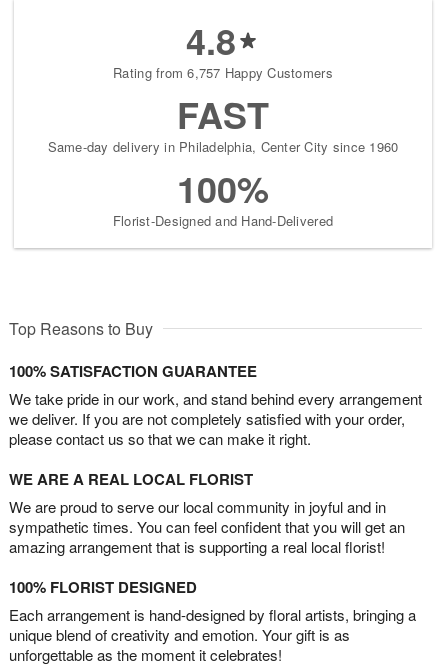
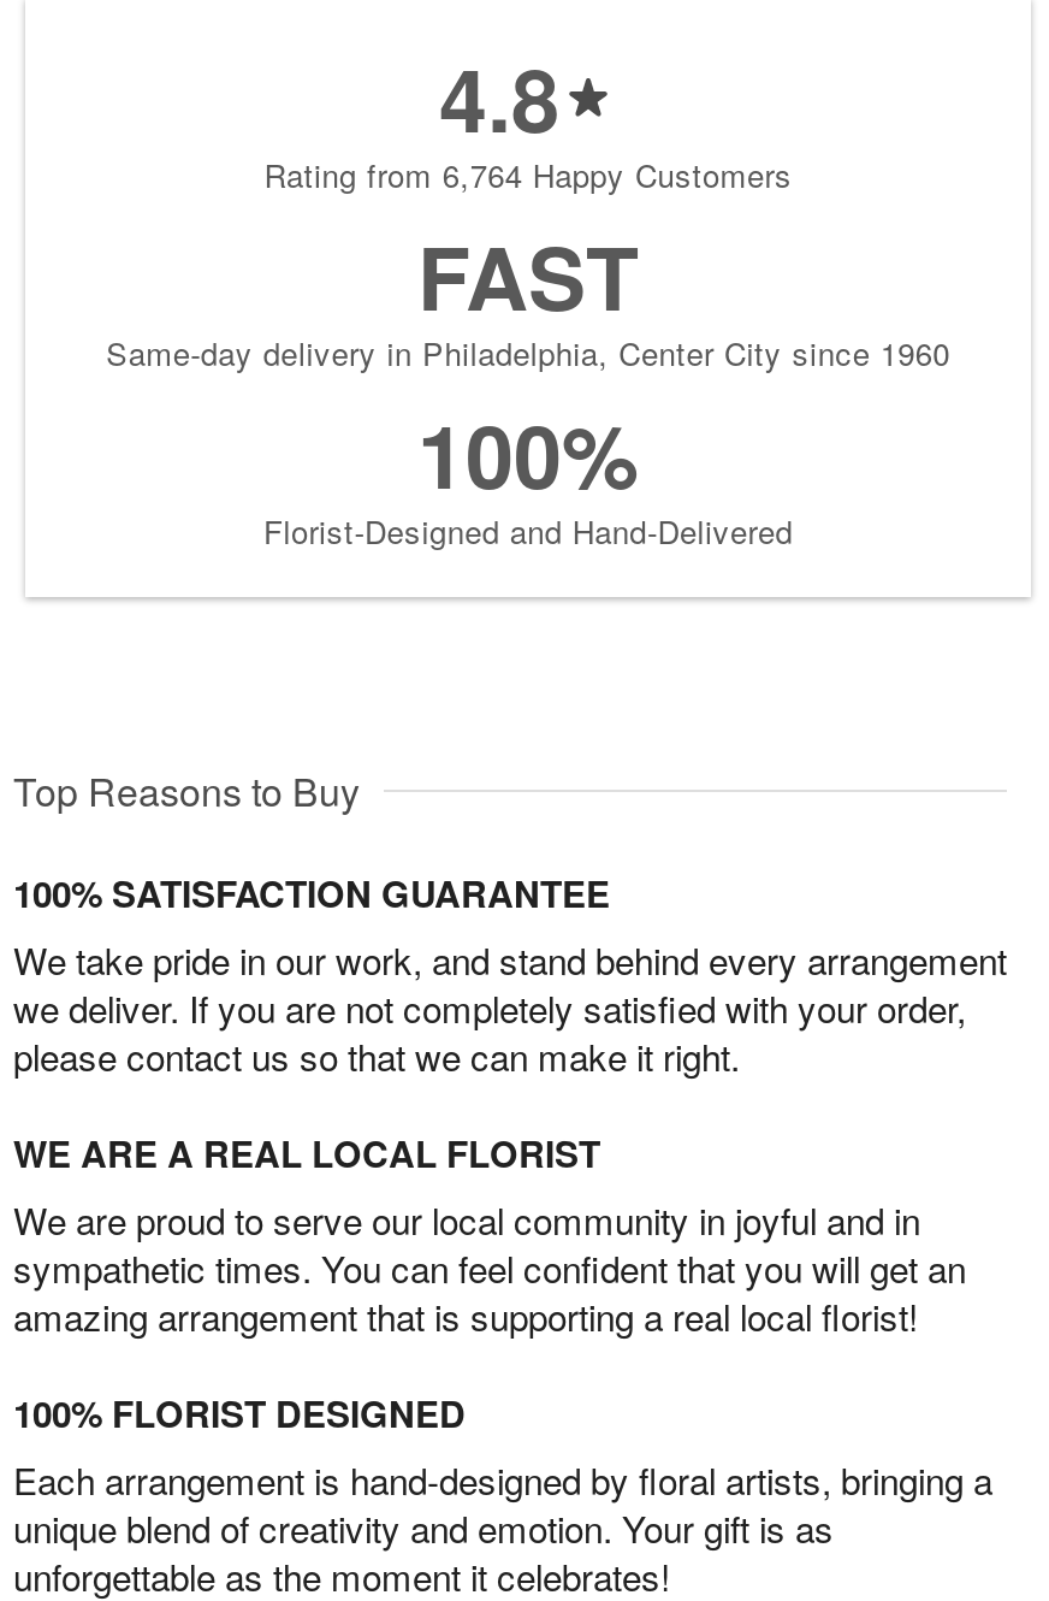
[113,62,333,81] Rating from 6,757 Happy Customers -> [264,150,792,196] Rating from 6,764 Happy Customers

